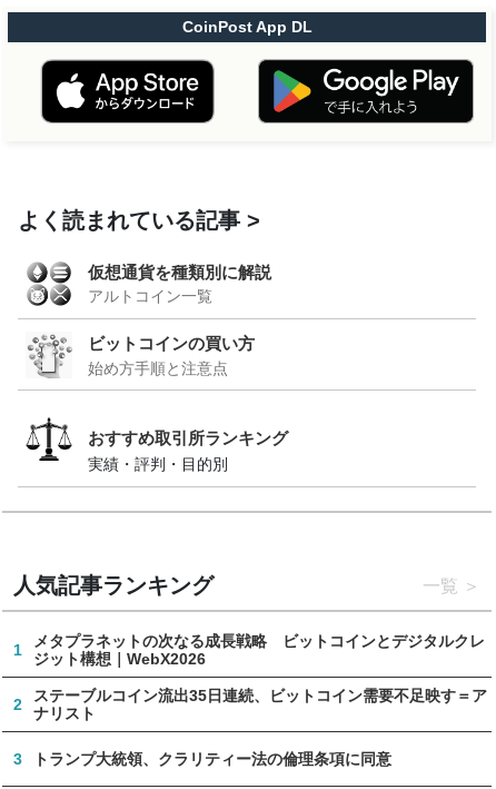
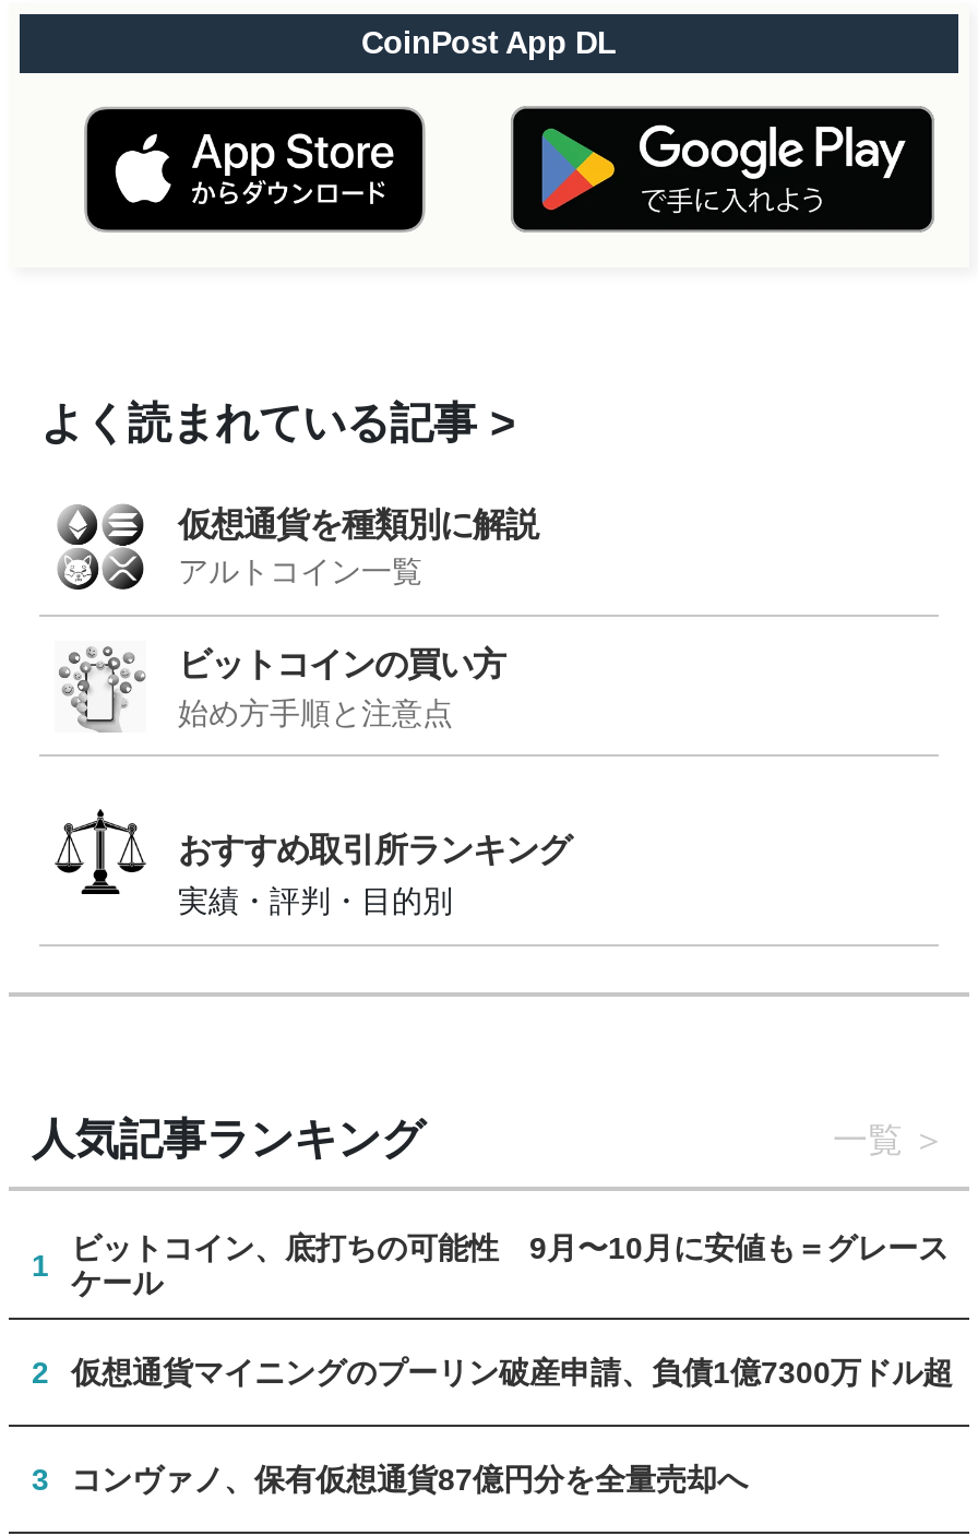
[34,633,485,668] メタプラネットの次なる成長戦略 ビットコインとデジタルクレ | ジット構想｜WebX2026 -> [71,1231,949,1301] ビットコイン、底打ちの可能性 9月〜10月に安値も＝グレース | ケール
[34,687,488,723] ステーブルコイン流出35日連続、ビットコイン需要不足映す＝ア | ナリスト -> [71,1356,953,1391] 仮想通貨マイニングのプーリン破産申請、負債1億7300万ドル超
[34,751,392,768] トランプ大統領、クラリティー法の倫理条項に同意 -> [71,1463,748,1498] コンヴァノ、保有仮想通貨87億円分を全量売却へ

